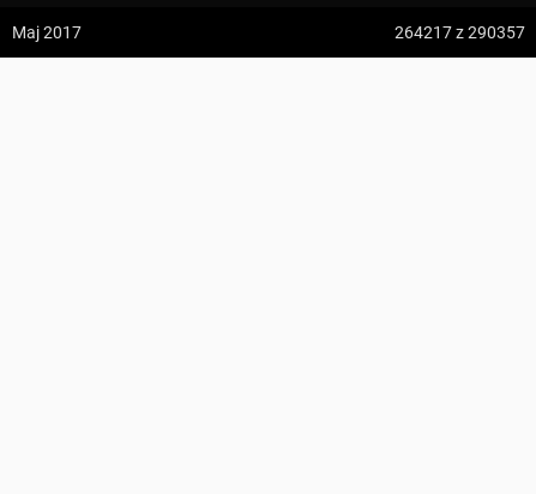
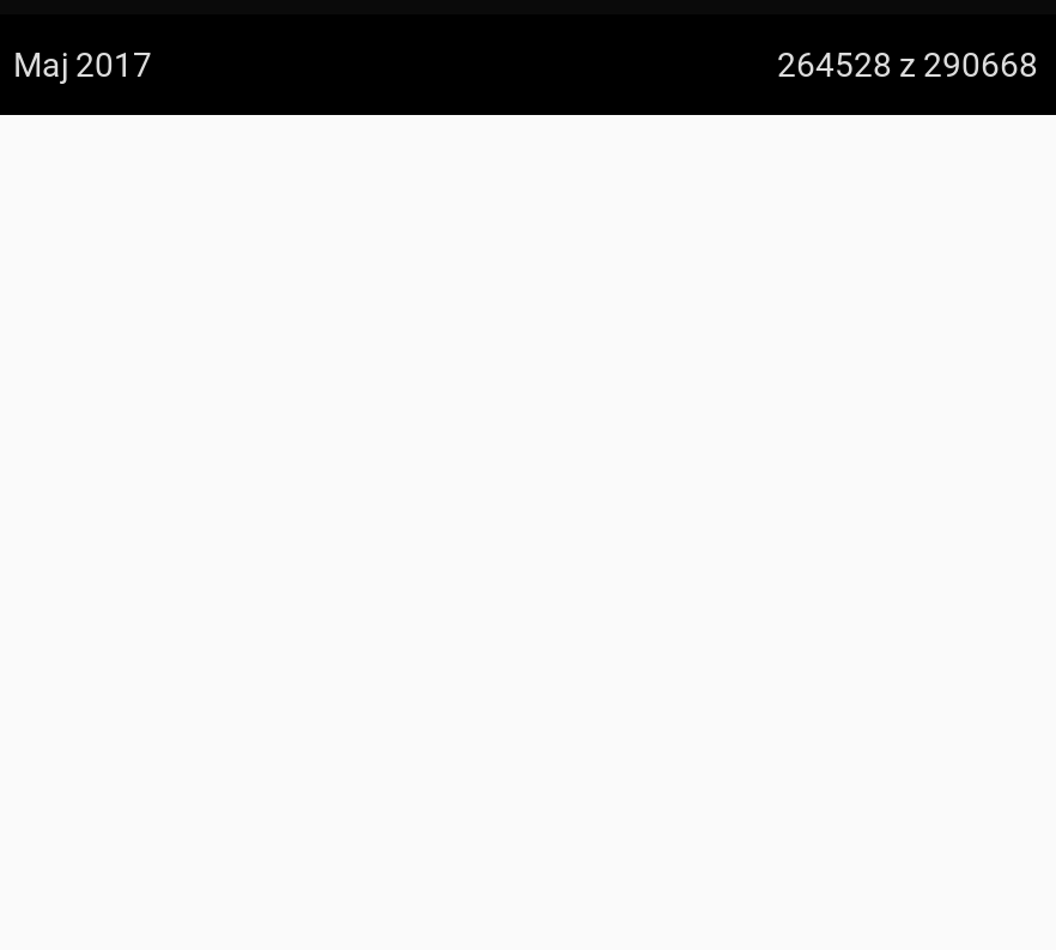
[395,23,525,42] 264217 z 290357 -> [777,46,1038,84] 264528 z 290668

